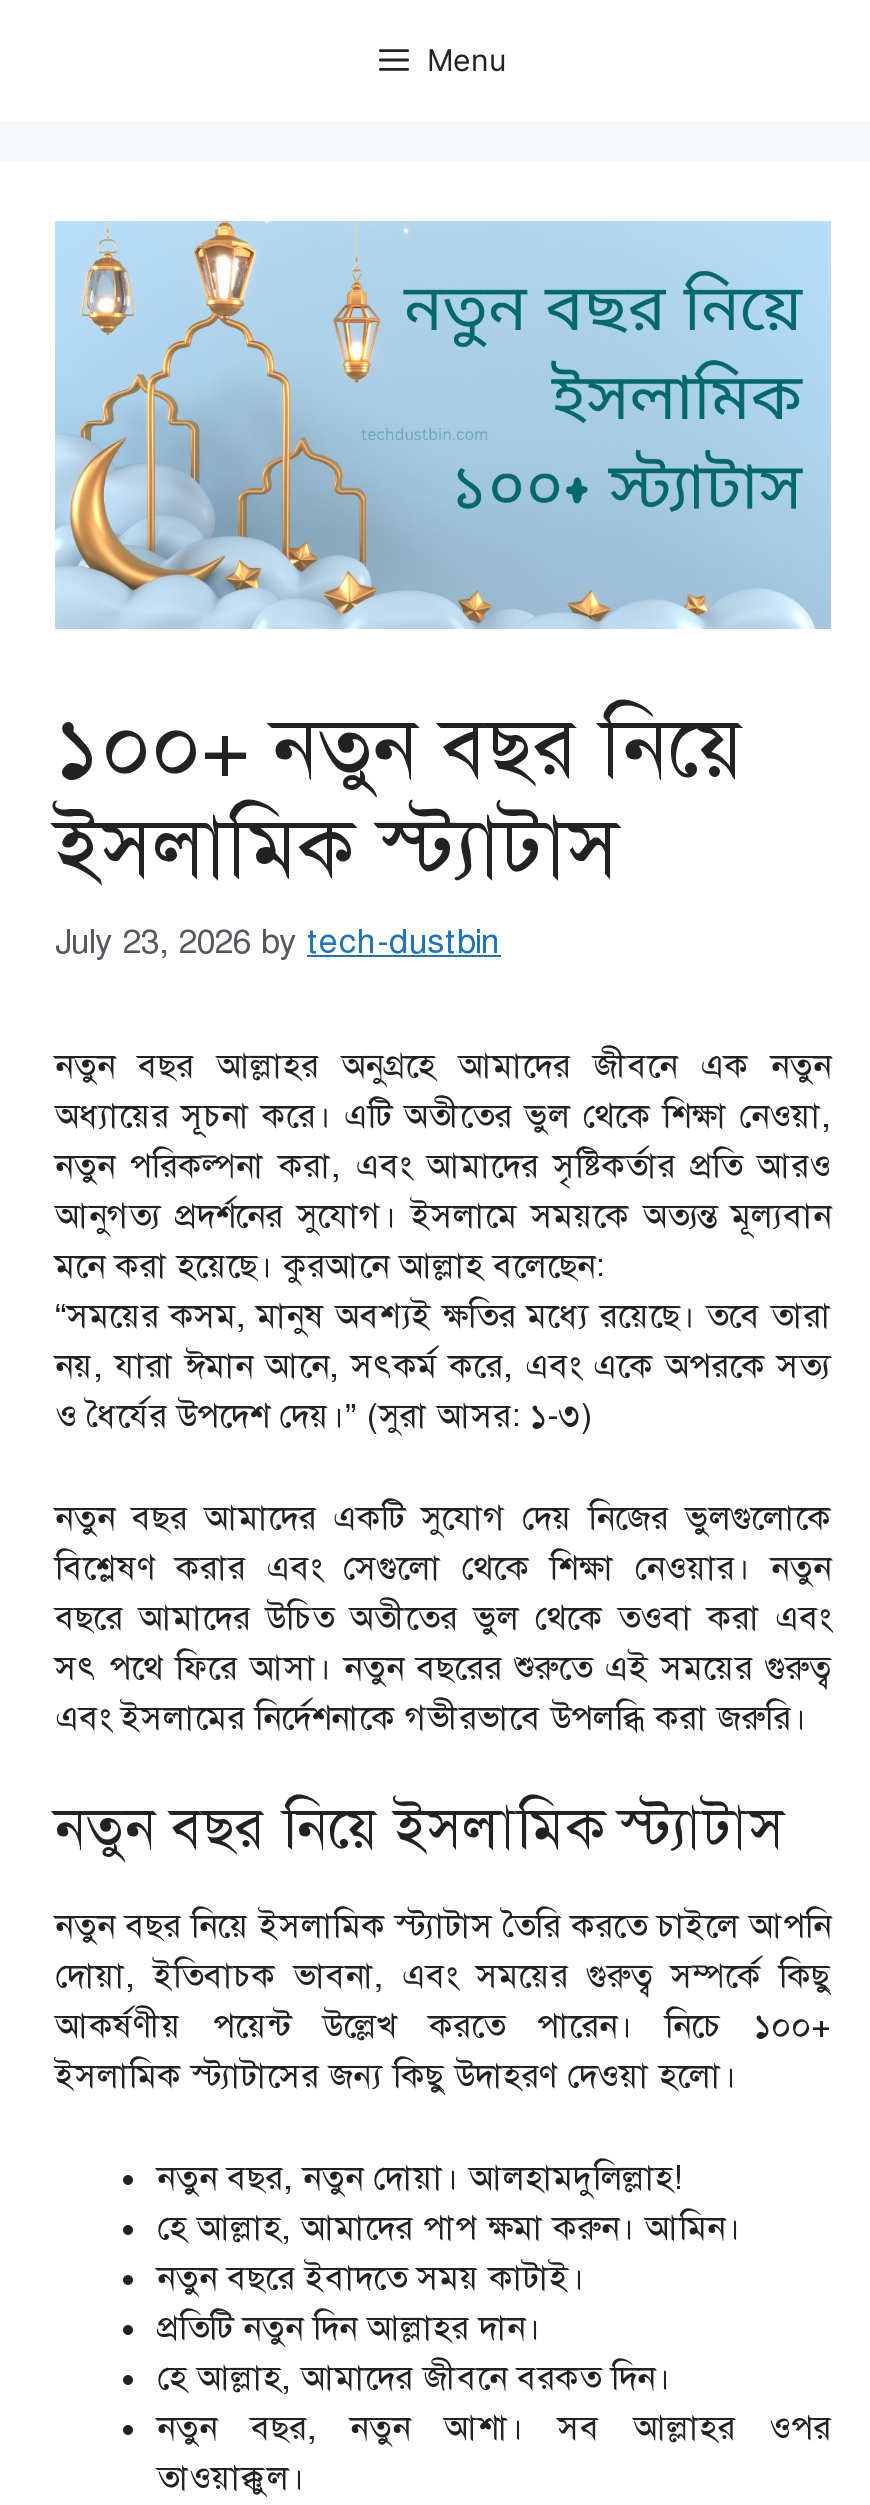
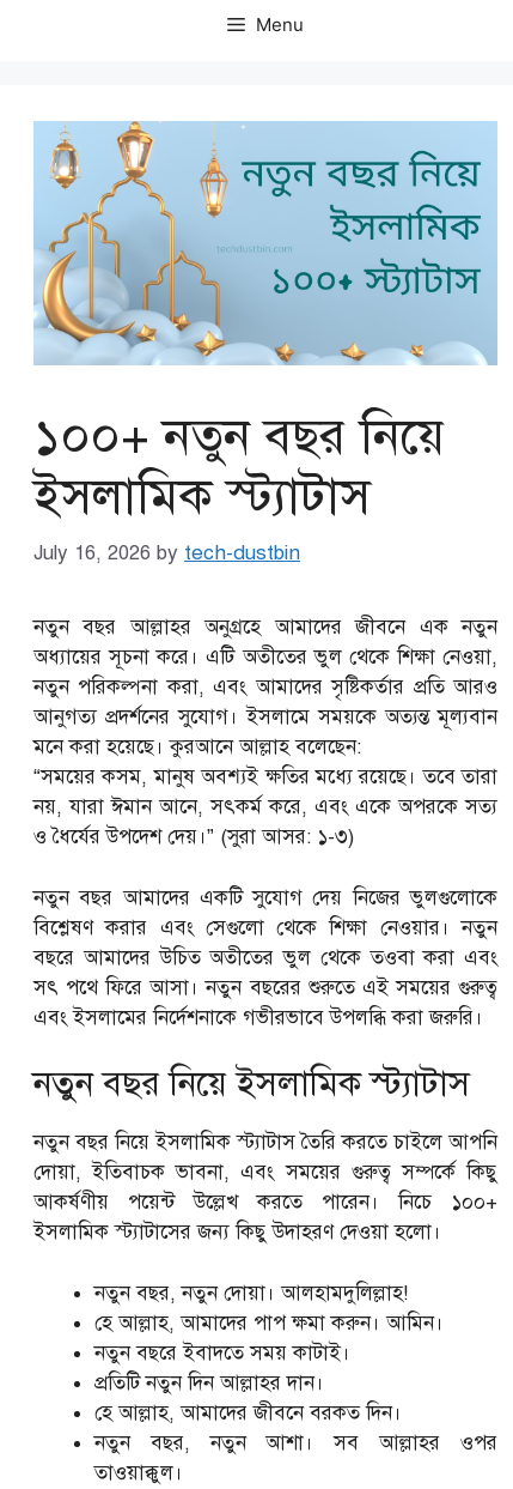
[55,921,501,963] July 23, 2026 by tech-dustbin -> [33,540,300,566] July 16, 2026 by tech-dustbin

